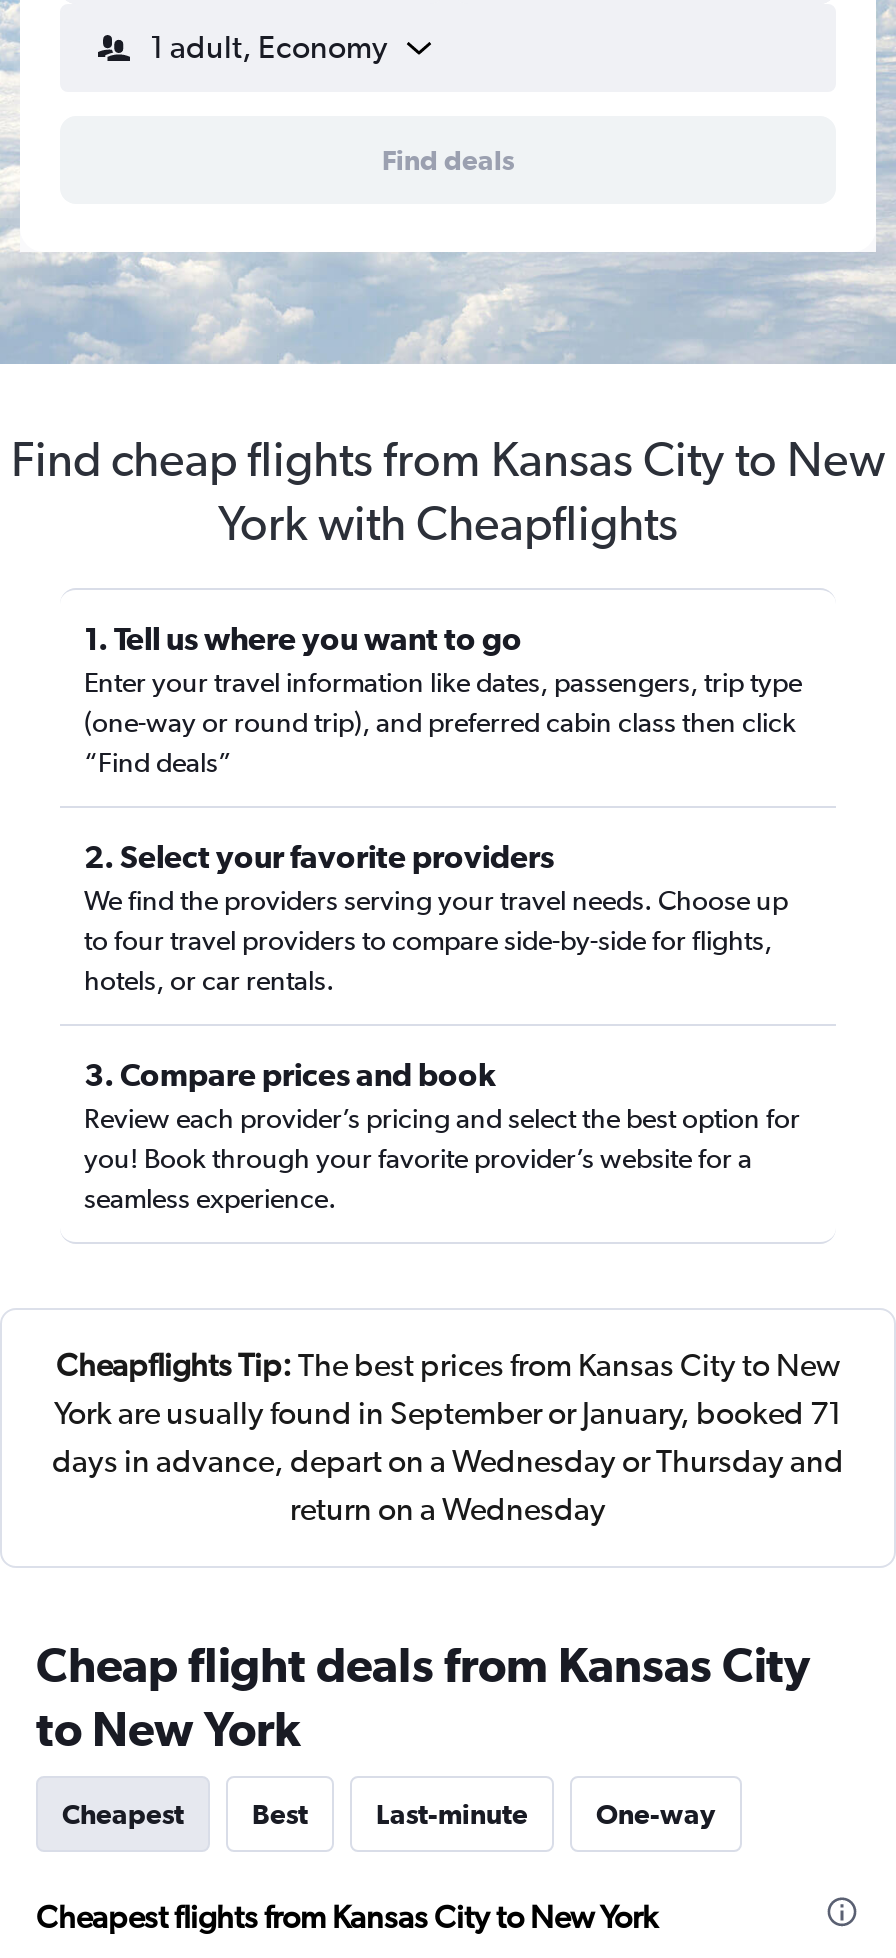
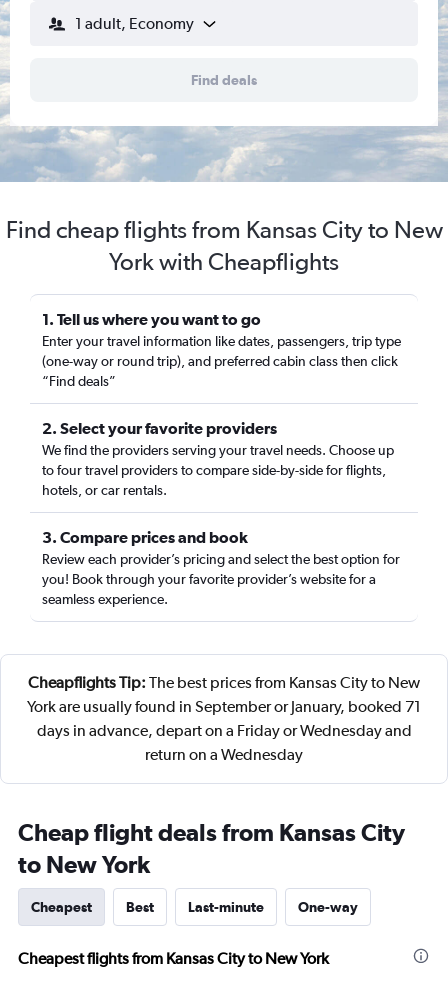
[52,1442,844,1480] days in advance, depart on a Wednesday or Thursday and -> [36,721,411,740] days in advance, depart on a Friday or Wednesday and

